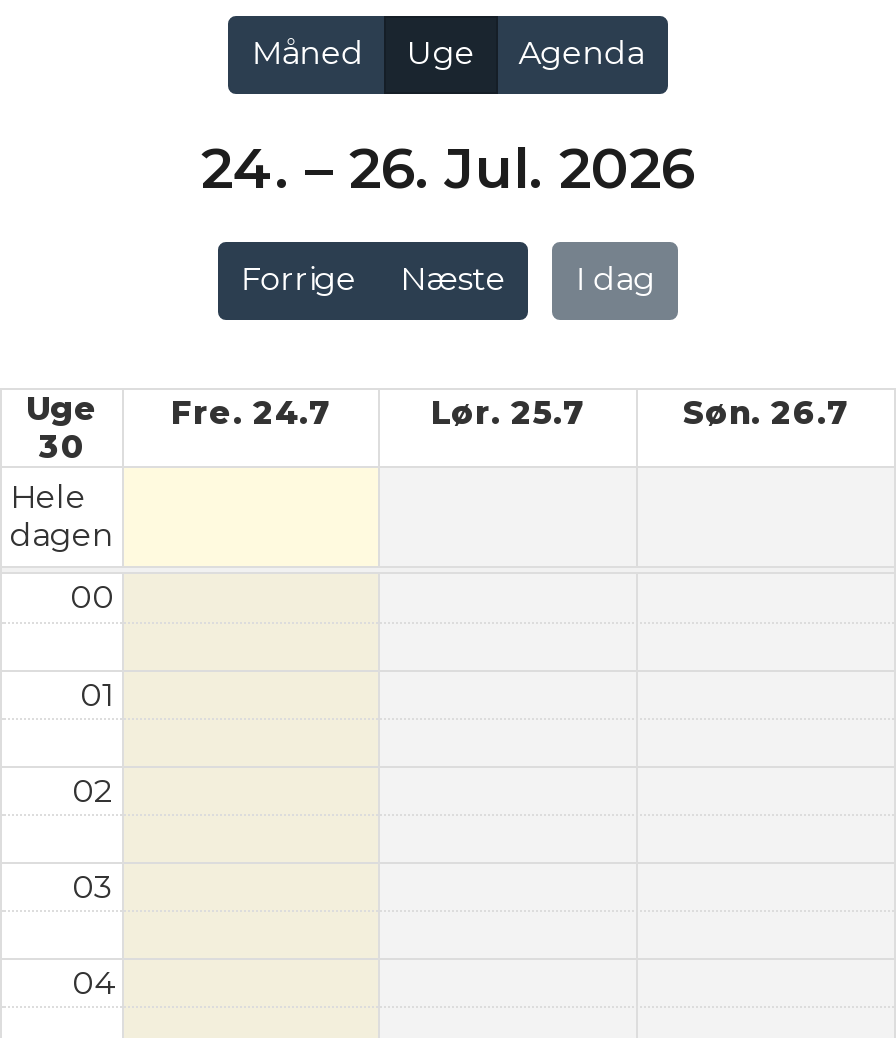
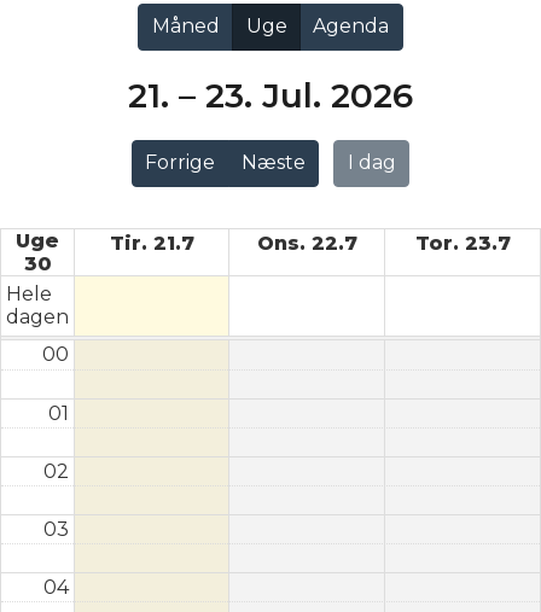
[201,134,695,202] 24. – 26. Jul. 2026 -> [128,75,413,116] 21. – 23. Jul. 2026
[171,393,849,431] Fre. 24.7 | Lør. 25.7 | Søn. 26.7 -> [109,231,510,254] Tir. 21.7 | Ons. 22.7 | Tor. 23.7

